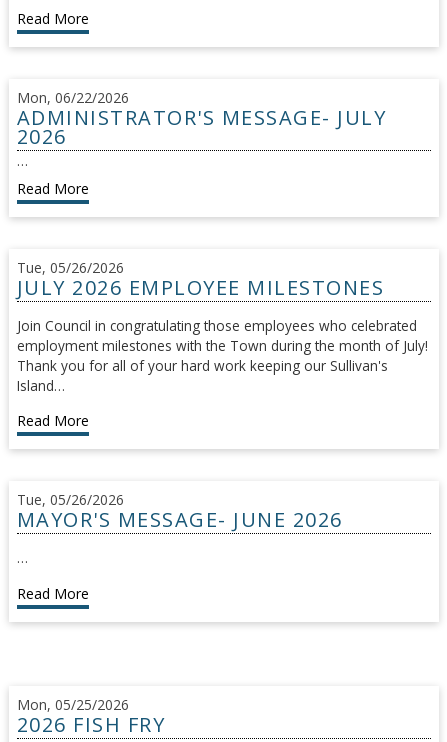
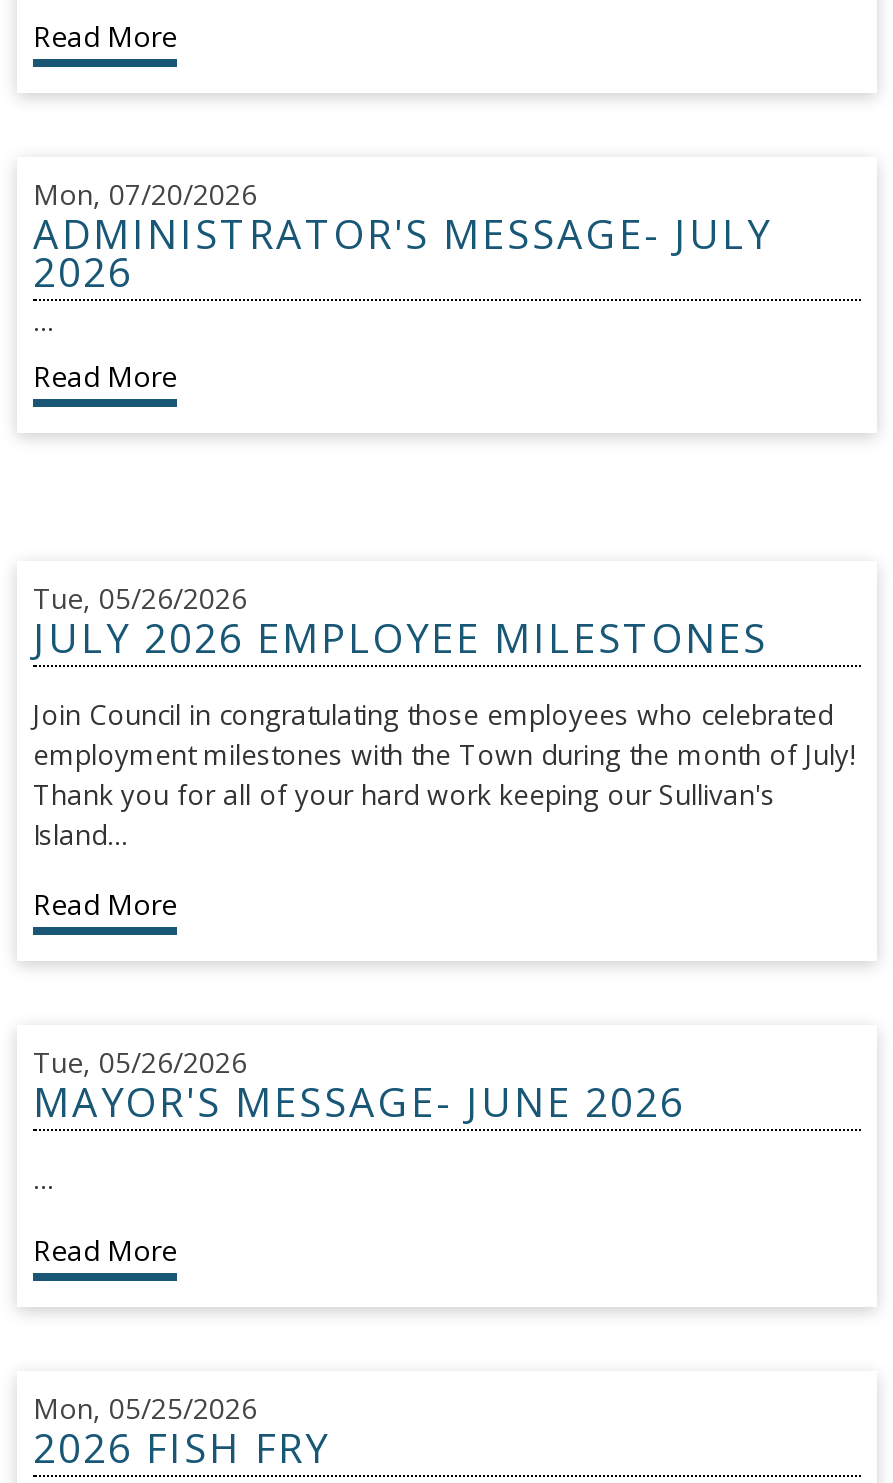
[17,88,129,107] Mon, 06/22/2026 -> [33,175,257,213] Mon, 07/20/2026
moved [17,258,428,602] -> [33,579,855,1268]: Tue, 05/26/2026 | JULY 2026 EMPLOYEE MILESTONES | Join Council in congratulating those employees who celebrated | ... | MAYOR'S MESSAGE- JUNE 2026 | Read More

